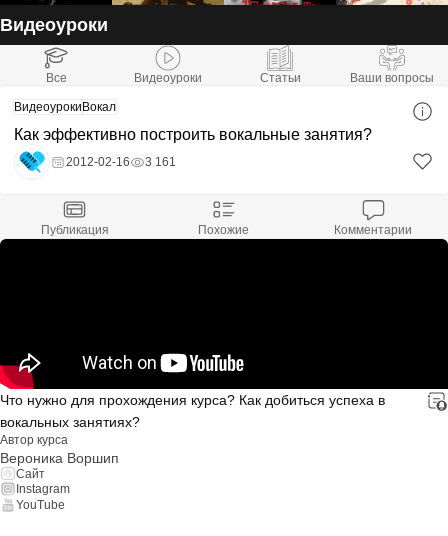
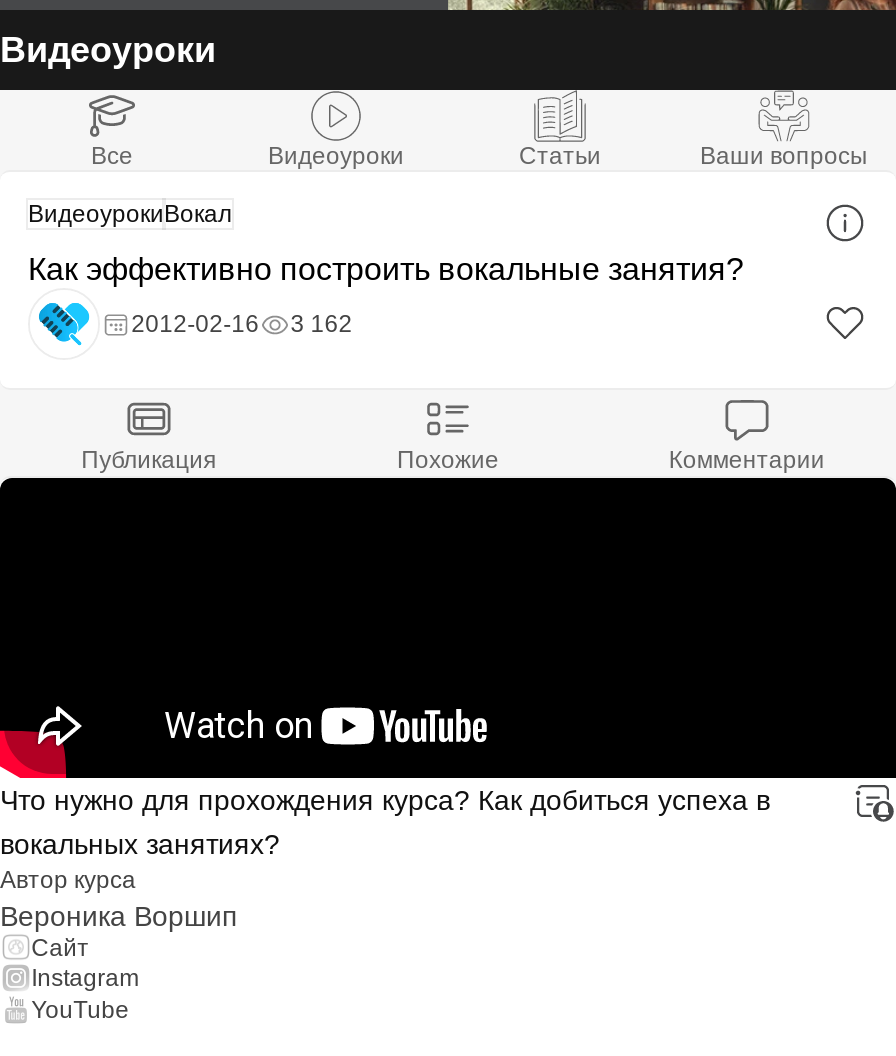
[66,155,176,169] 2012-02-16 3 161 -> [131,311,352,339] 2012-02-16 3 162

